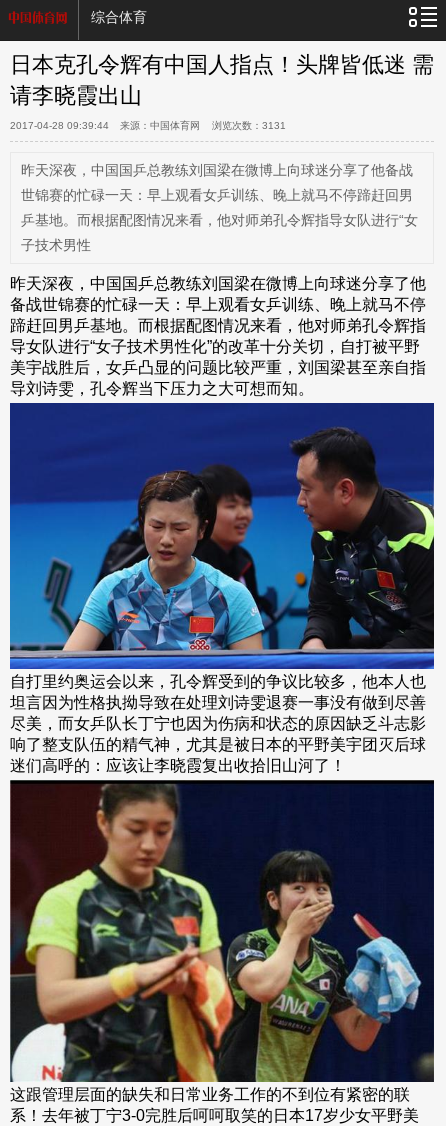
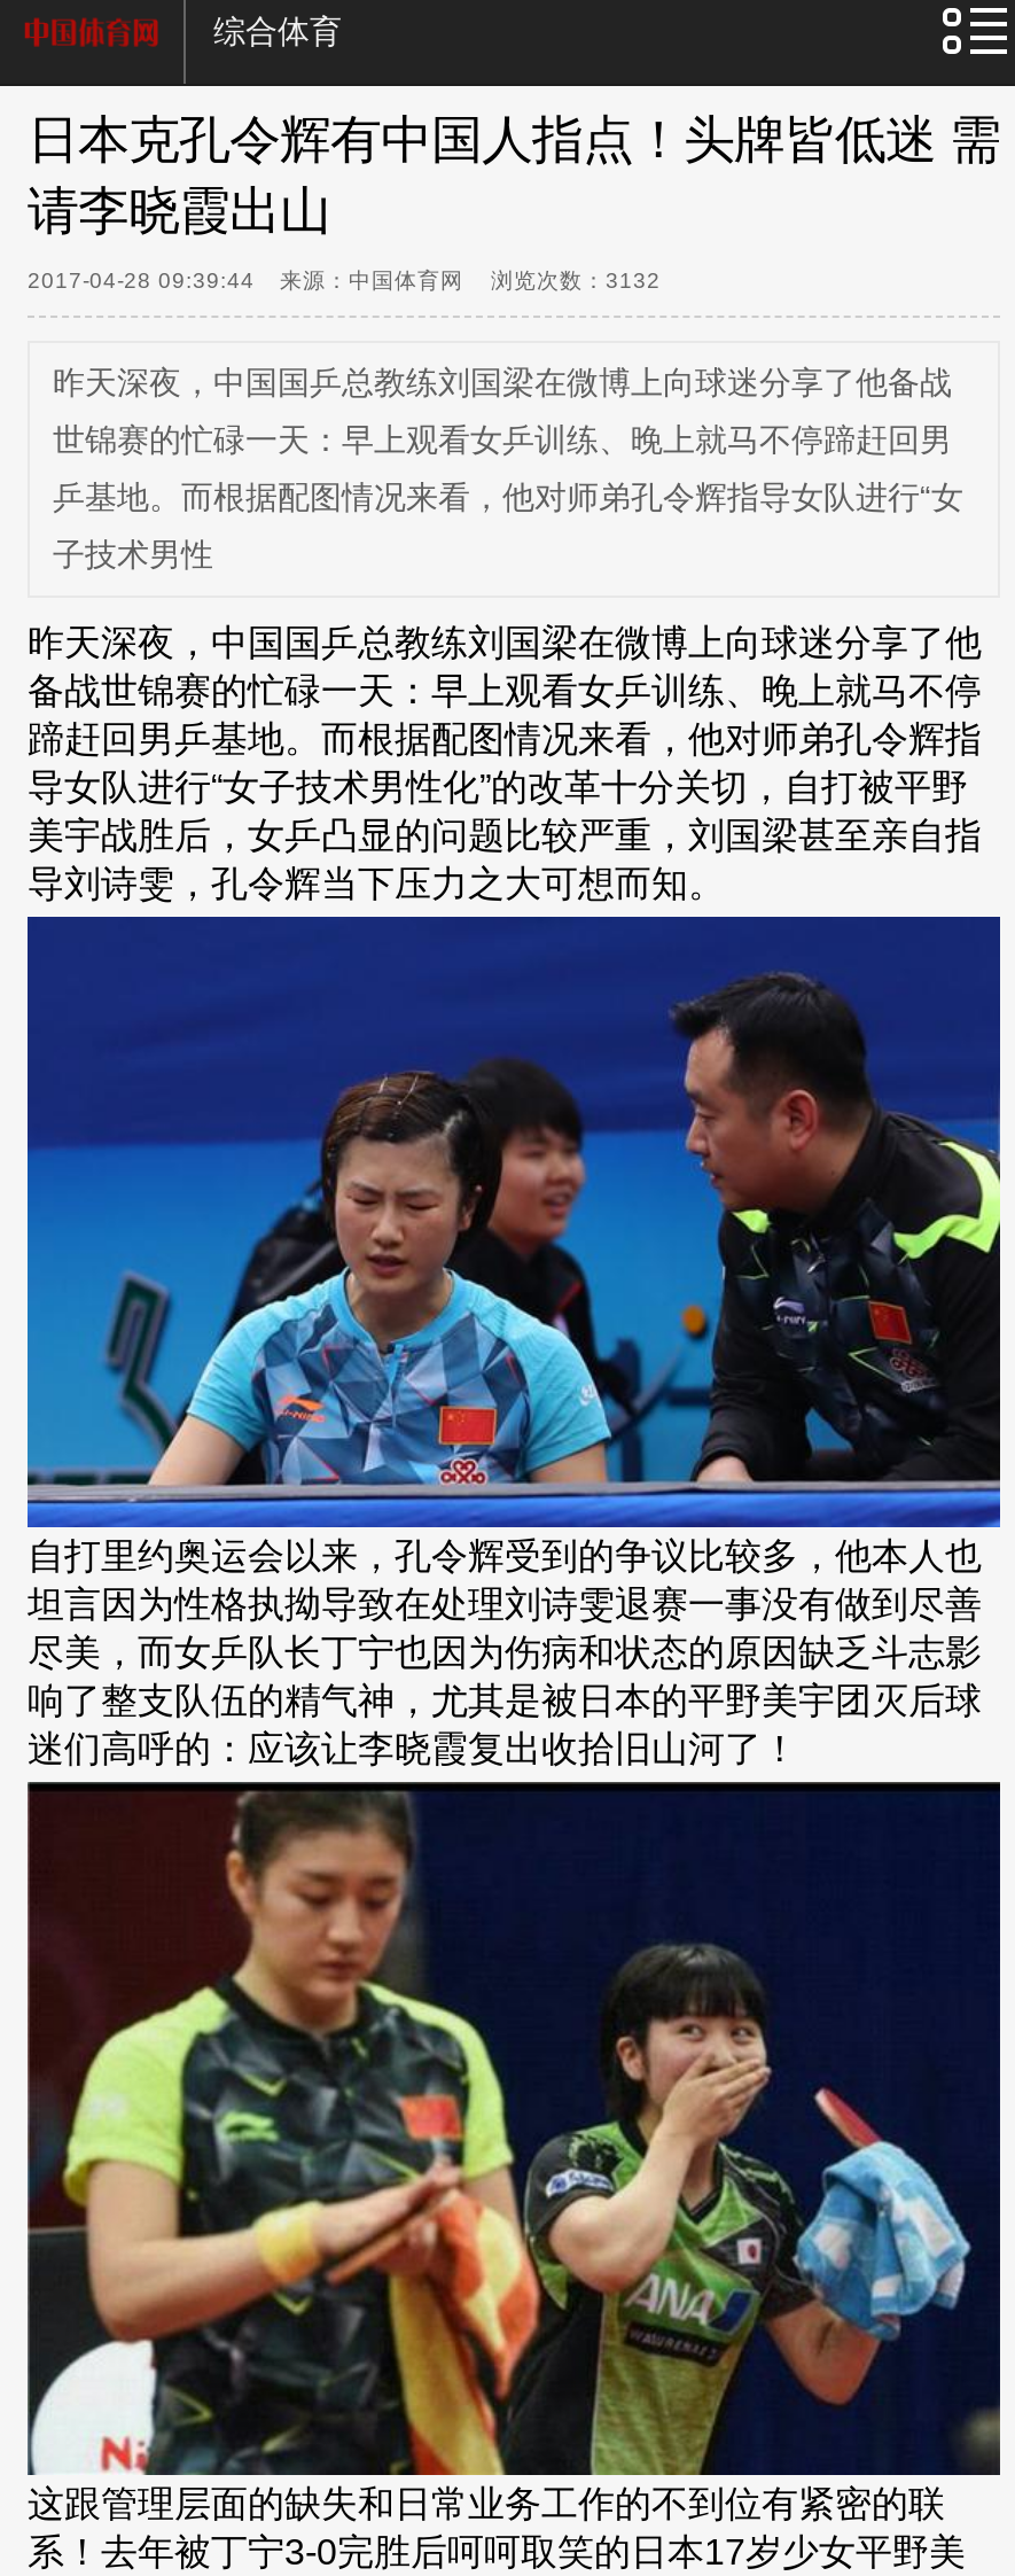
[117,120,298,131] 来源：中国体育网 浏览次数：3131 -> [273,267,688,293] 来源：中国体育网 浏览次数：3132

